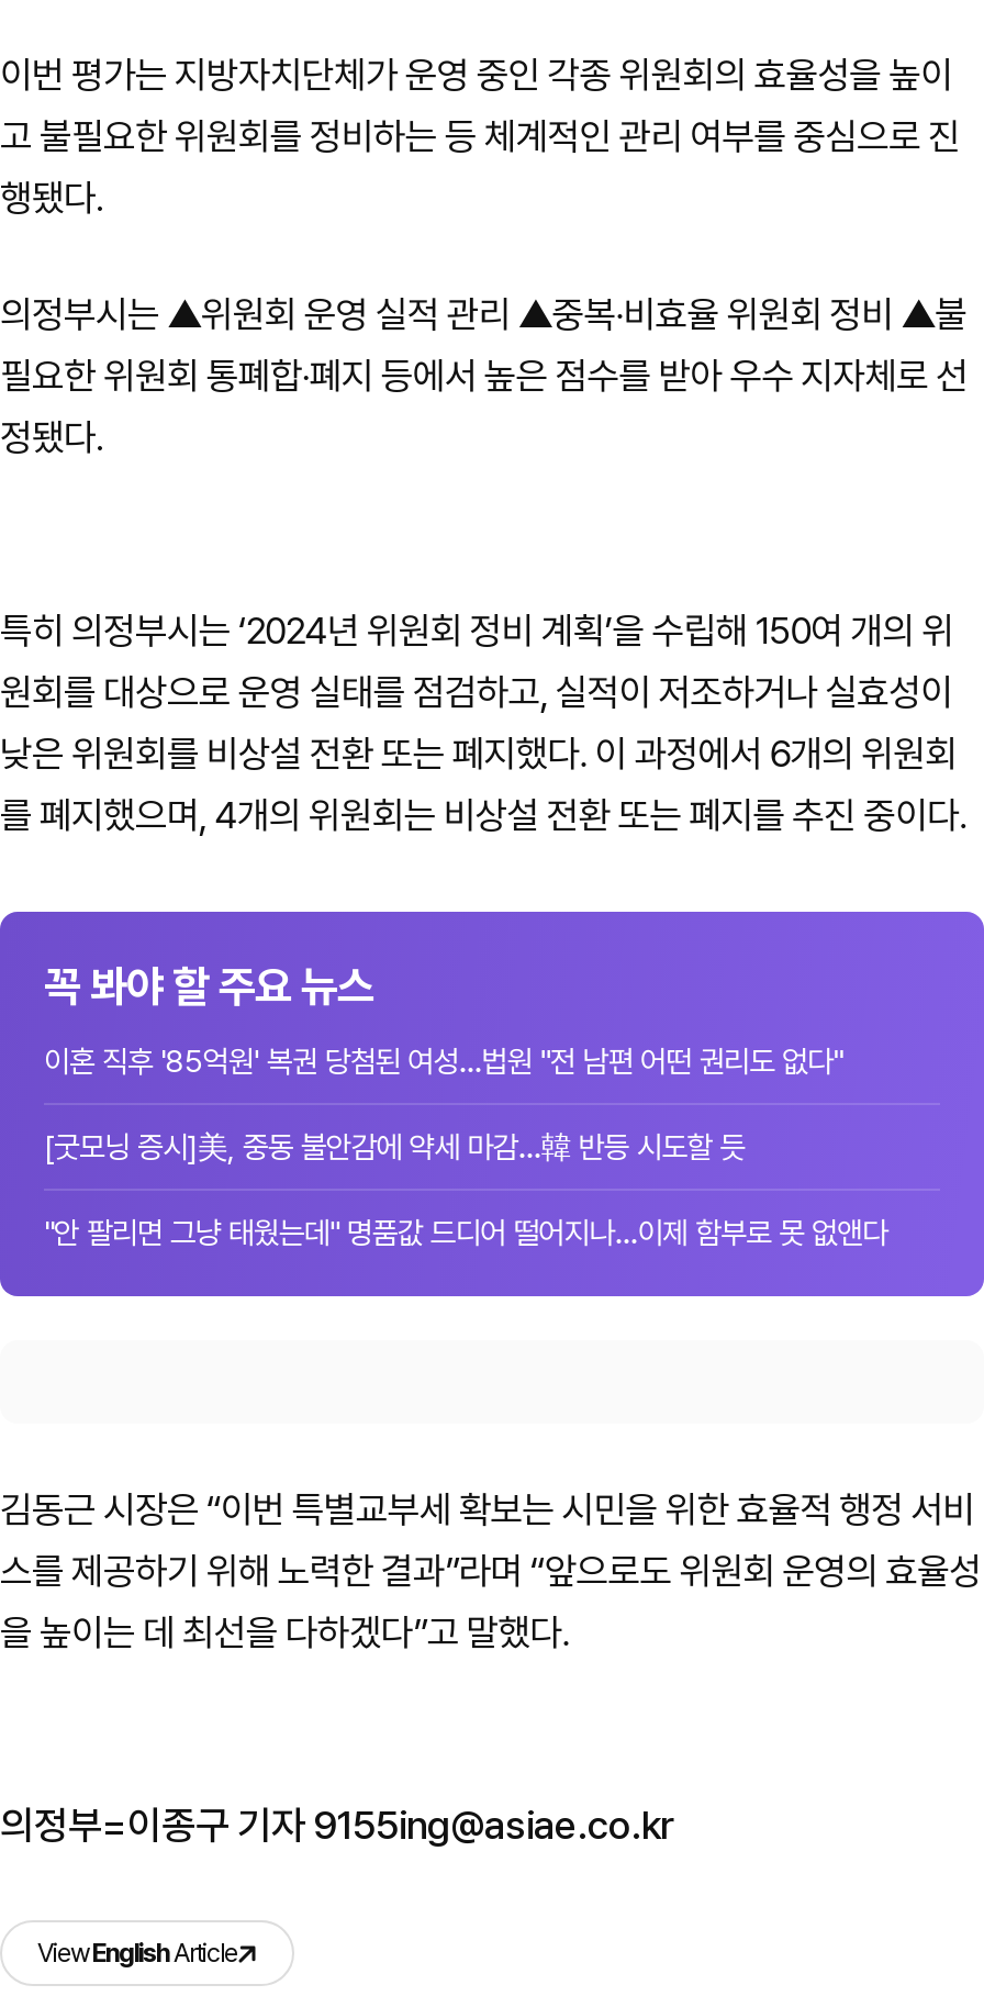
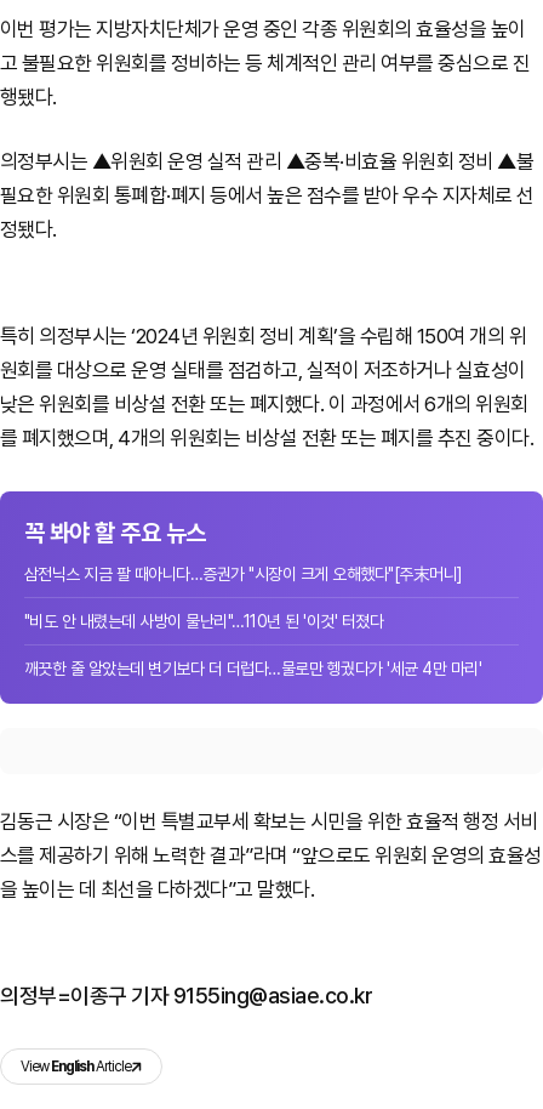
[44,1044,843,1079] 이혼 직후 '85억원' 복권 당첨된 여성…법원 "전 남편 어떤 권리도 없다" -> [24,565,463,584] 삼전닉스 지금 팔 때아니다…증권가 "시장이 크게 오해했다"[주末머니]
[44,1130,745,1165] [굿모닝 증시]美, 중동 불안감에 약세 마감…韓 반등 시도할 듯 -> [24,612,383,631] "비도 안 내렸는데 사방이 물난리"…110년 된 '이것' 터졌다
[44,1216,888,1251] "안 팔리면 그냥 태웠는데" 명품값 드디어 떨어지나…이제 함부로 못 없앤다 -> [24,659,481,679] 깨끗한 줄 알았는데 변기보다 더 더럽다…물로만 헹궜다가 '세균 4만 마리'

